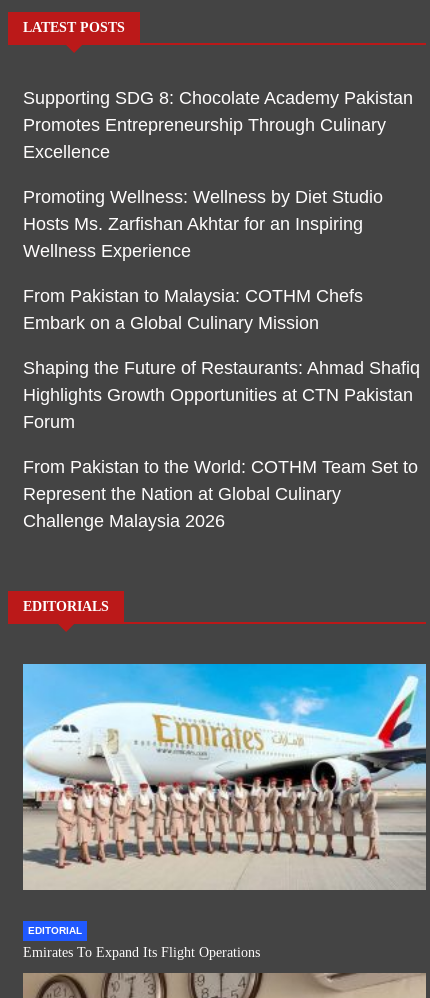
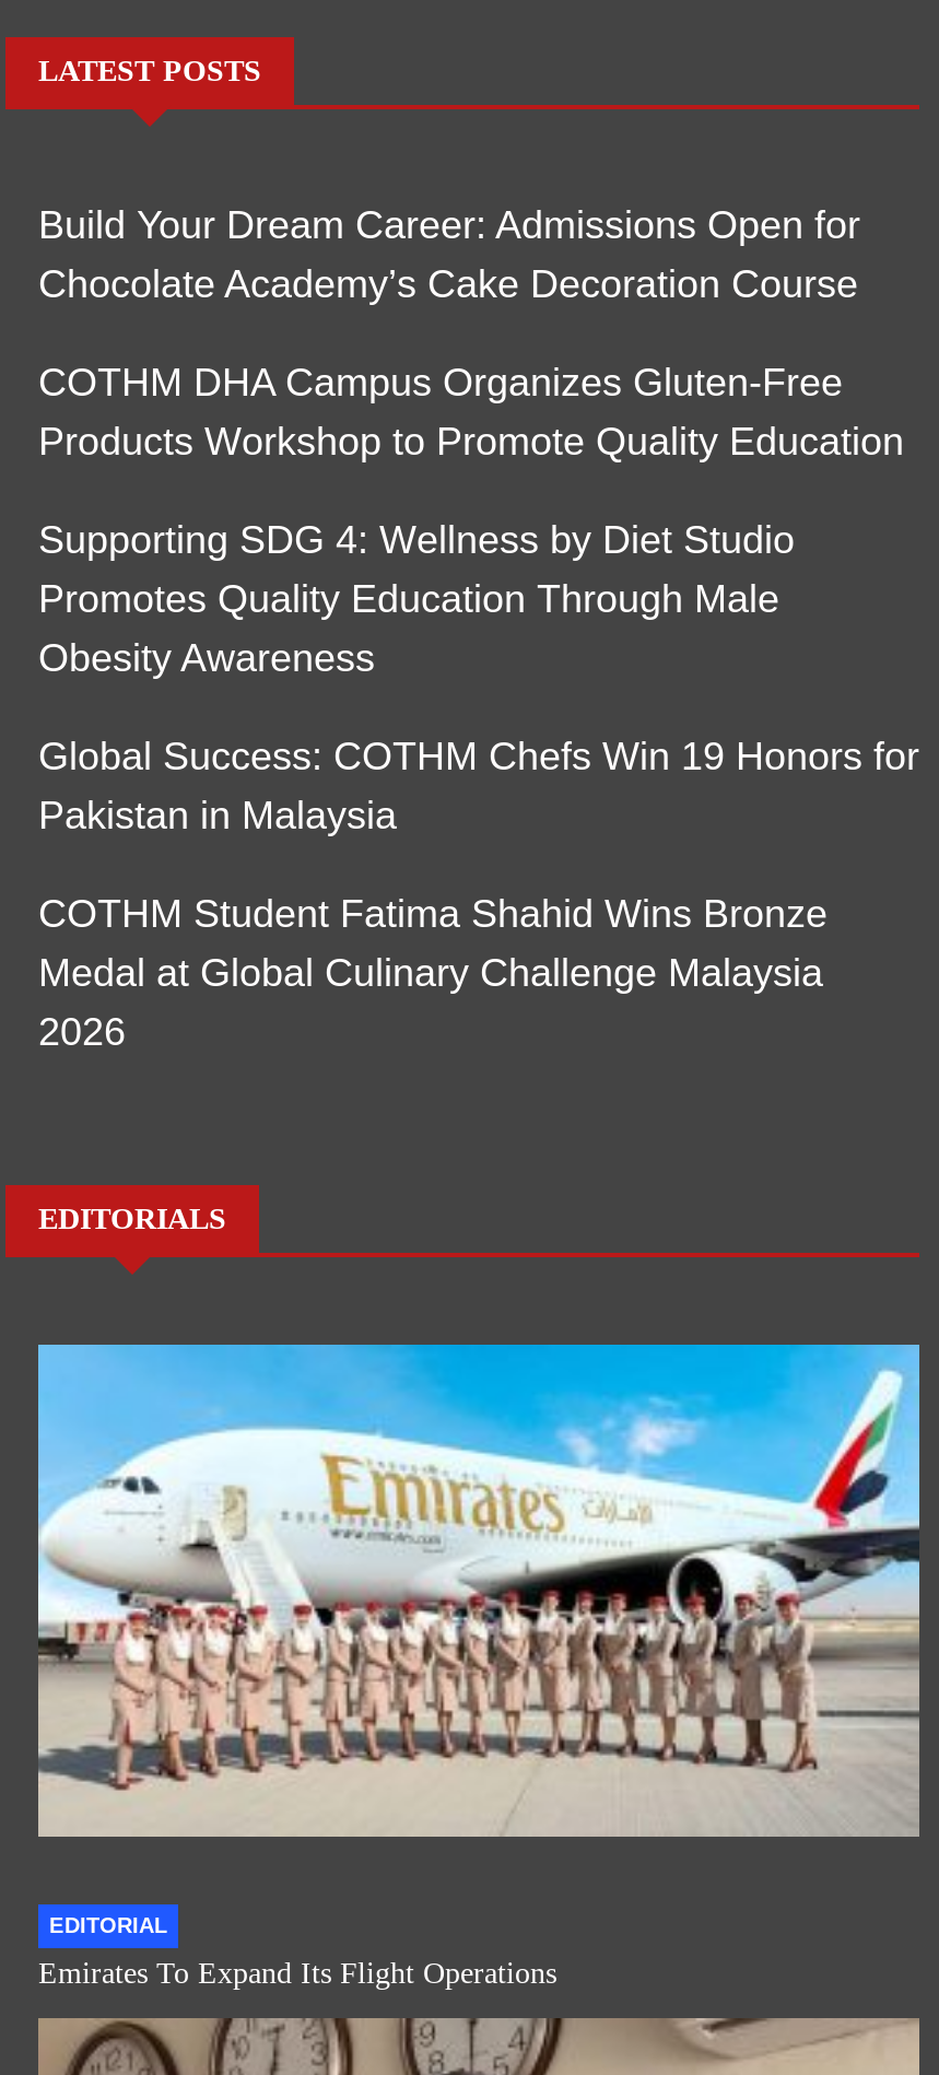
[23,88,413,162] Supporting SDG 8: Chocolate Academy Pakistan | Promotes Entrepreneurship Through Culinary | Excellence -> [38,203,860,306] Build Your Dream Career: Admissions Open for | Chocolate Academy’s Cake Decoration Course
[23,187,383,261] Promoting Wellness: Wellness by Diet Studio | Hosts Ms. Zarfishan Akhtar for an Inspiring | Wellness Experience -> [38,361,904,463] COTHM DHA Campus Organizes Gluten-Free | Products Workshop to Promote Quality Education
[23,286,363,333] From Pakistan to Malaysia: COTHM Chefs | Embark on a Global Culinary Mission -> [38,518,795,680] Supporting SDG 4: Wellness by Diet Studio | Promotes Quality Education Through Male | Obesity Awareness
[23,358,420,432] Shaping the Future of Restaurants: Ahmad Shafiq | Highlights Growth Opportunities at CTN Pakistan | Forum -> [38,734,919,837] Global Success: COTHM Chefs Win 19 Honors for | Pakistan in Malaysia
[23,457,418,531] From Pakistan to the World: COTHM Team Set to | Represent the Nation at Global Culinary | Challenge Malaysia 2026 -> [38,892,828,1054] COTHM Student Fatima Shahid Wins Bronze | Medal at Global Culinary Challenge Malaysia | 2026

